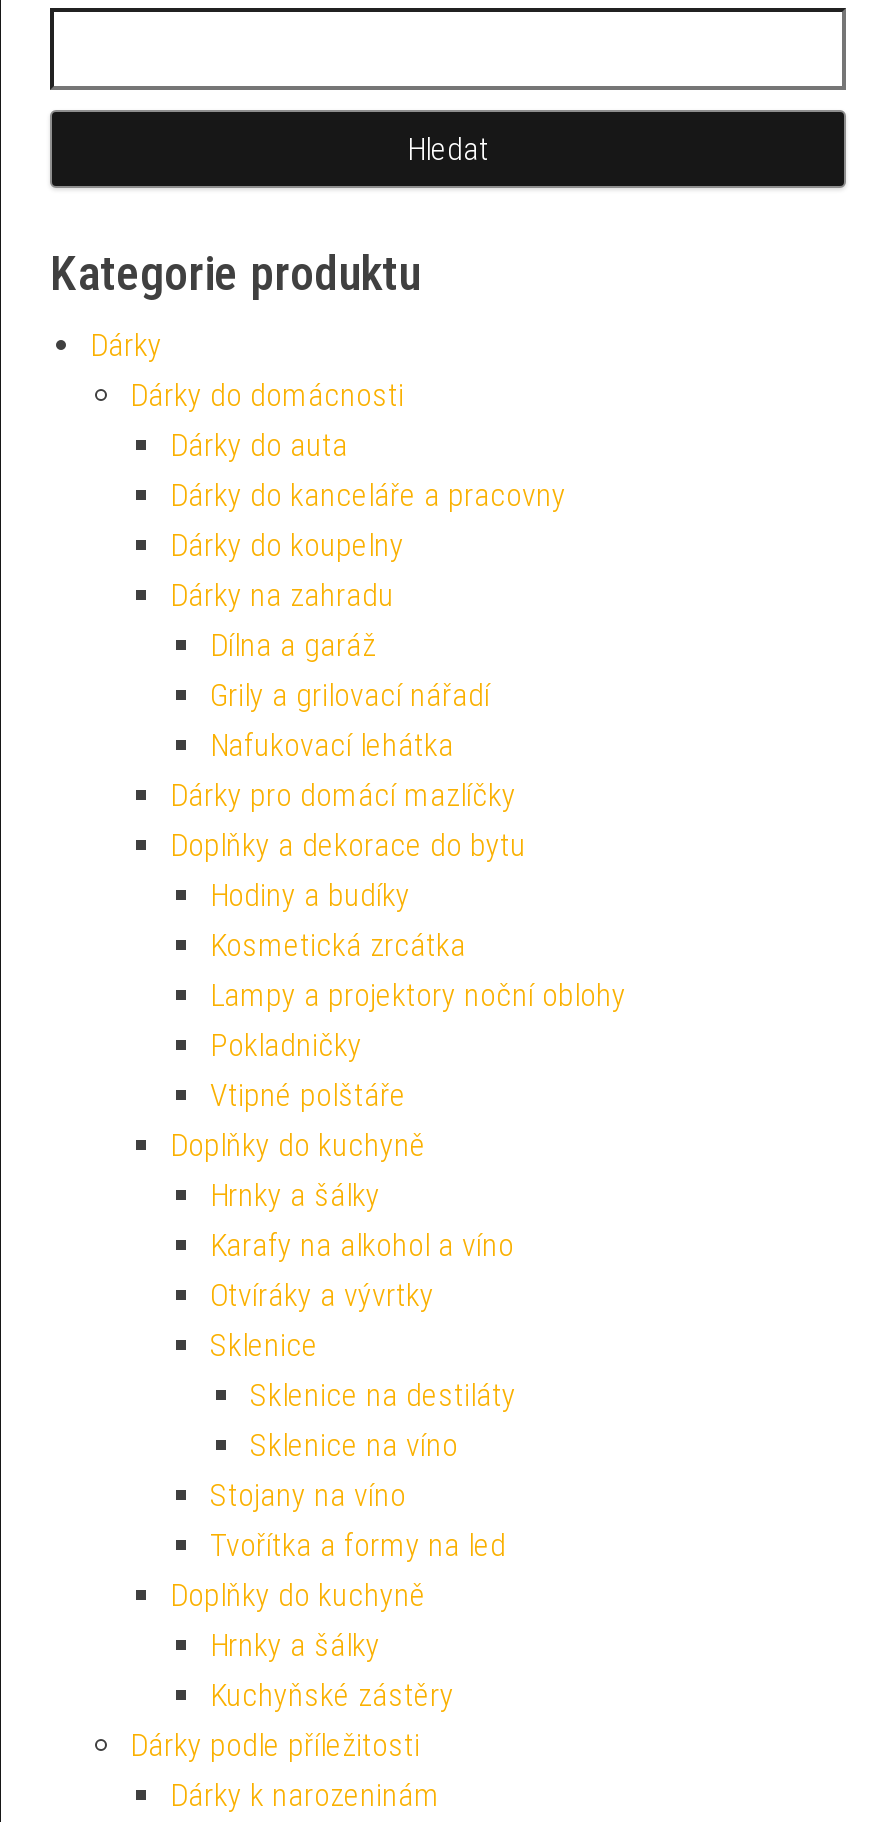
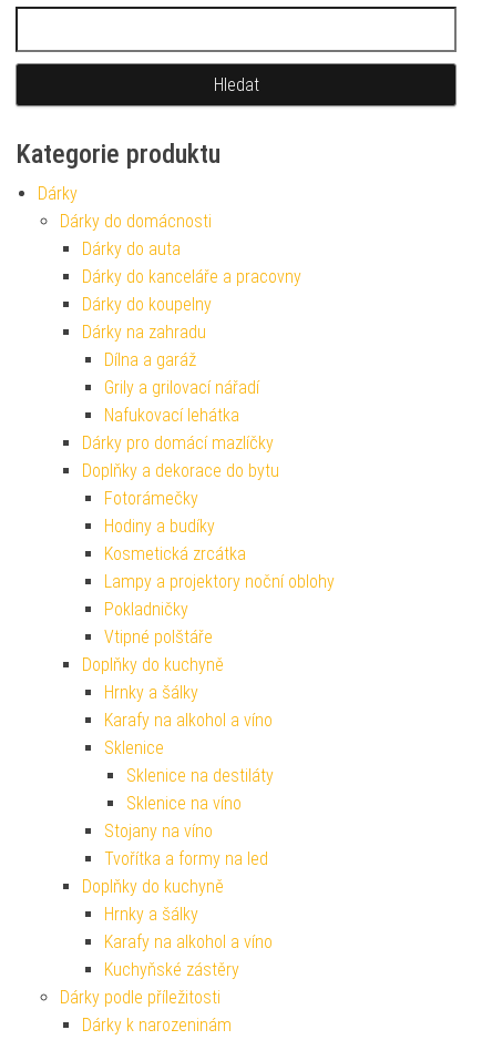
none -> [104,488,198,509] Fotorámečky
[210,1276,434,1314] Otvíráky a vývrtky -> none
none -> [104,931,273,952] Karafy na alkohol a víno

